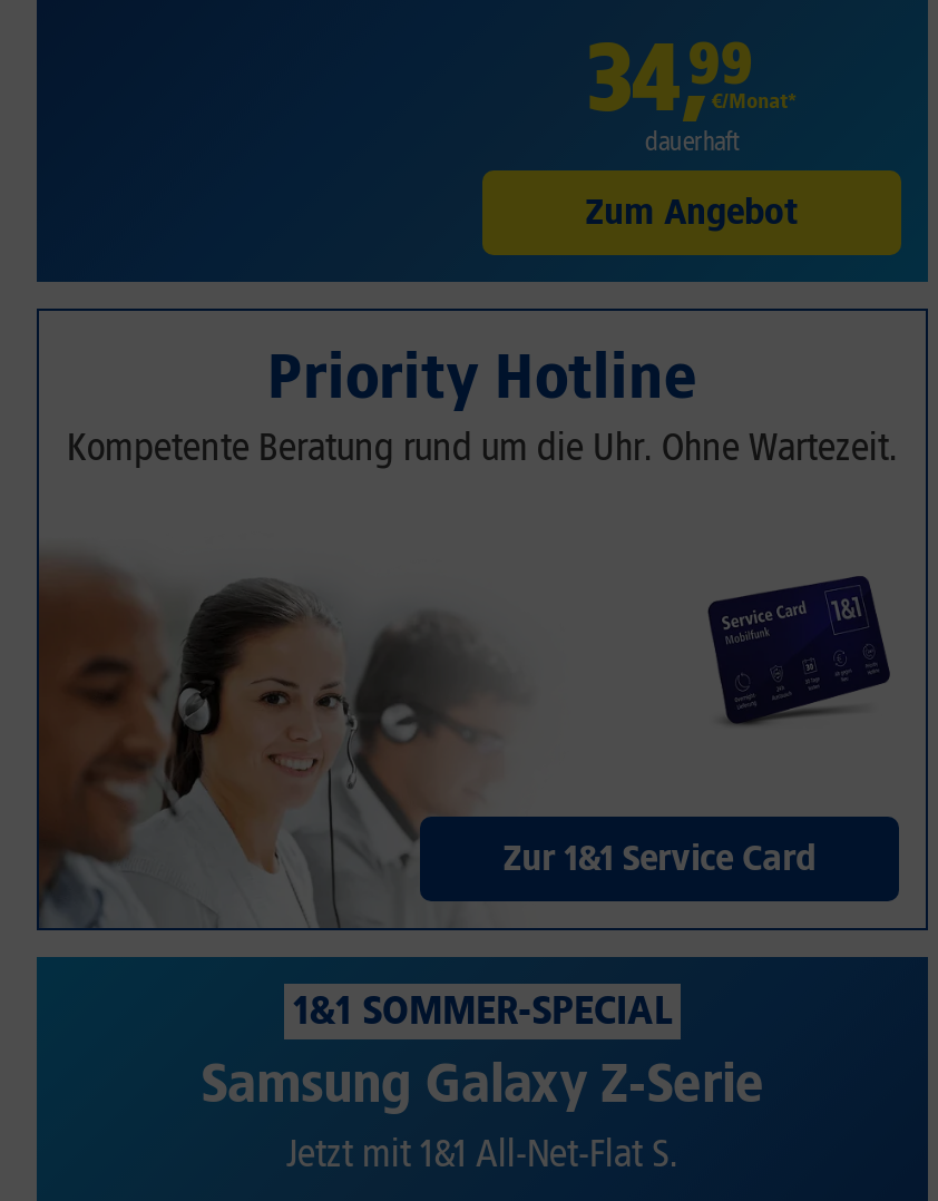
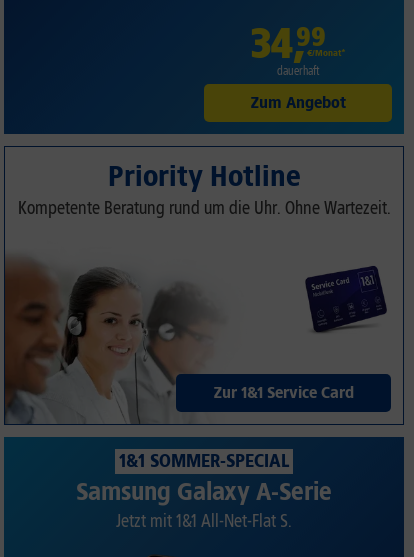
[201,1050,764,1115] Samsung Galaxy Z-Serie -> [76,477,332,506] Samsung Galaxy A-Serie

